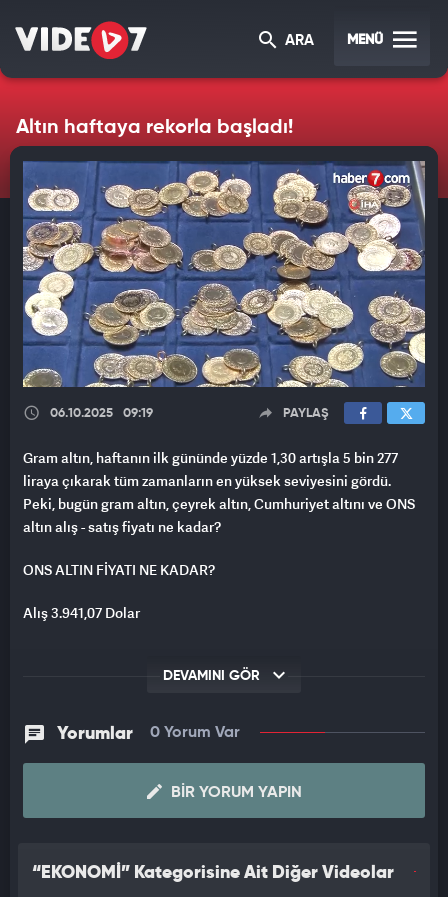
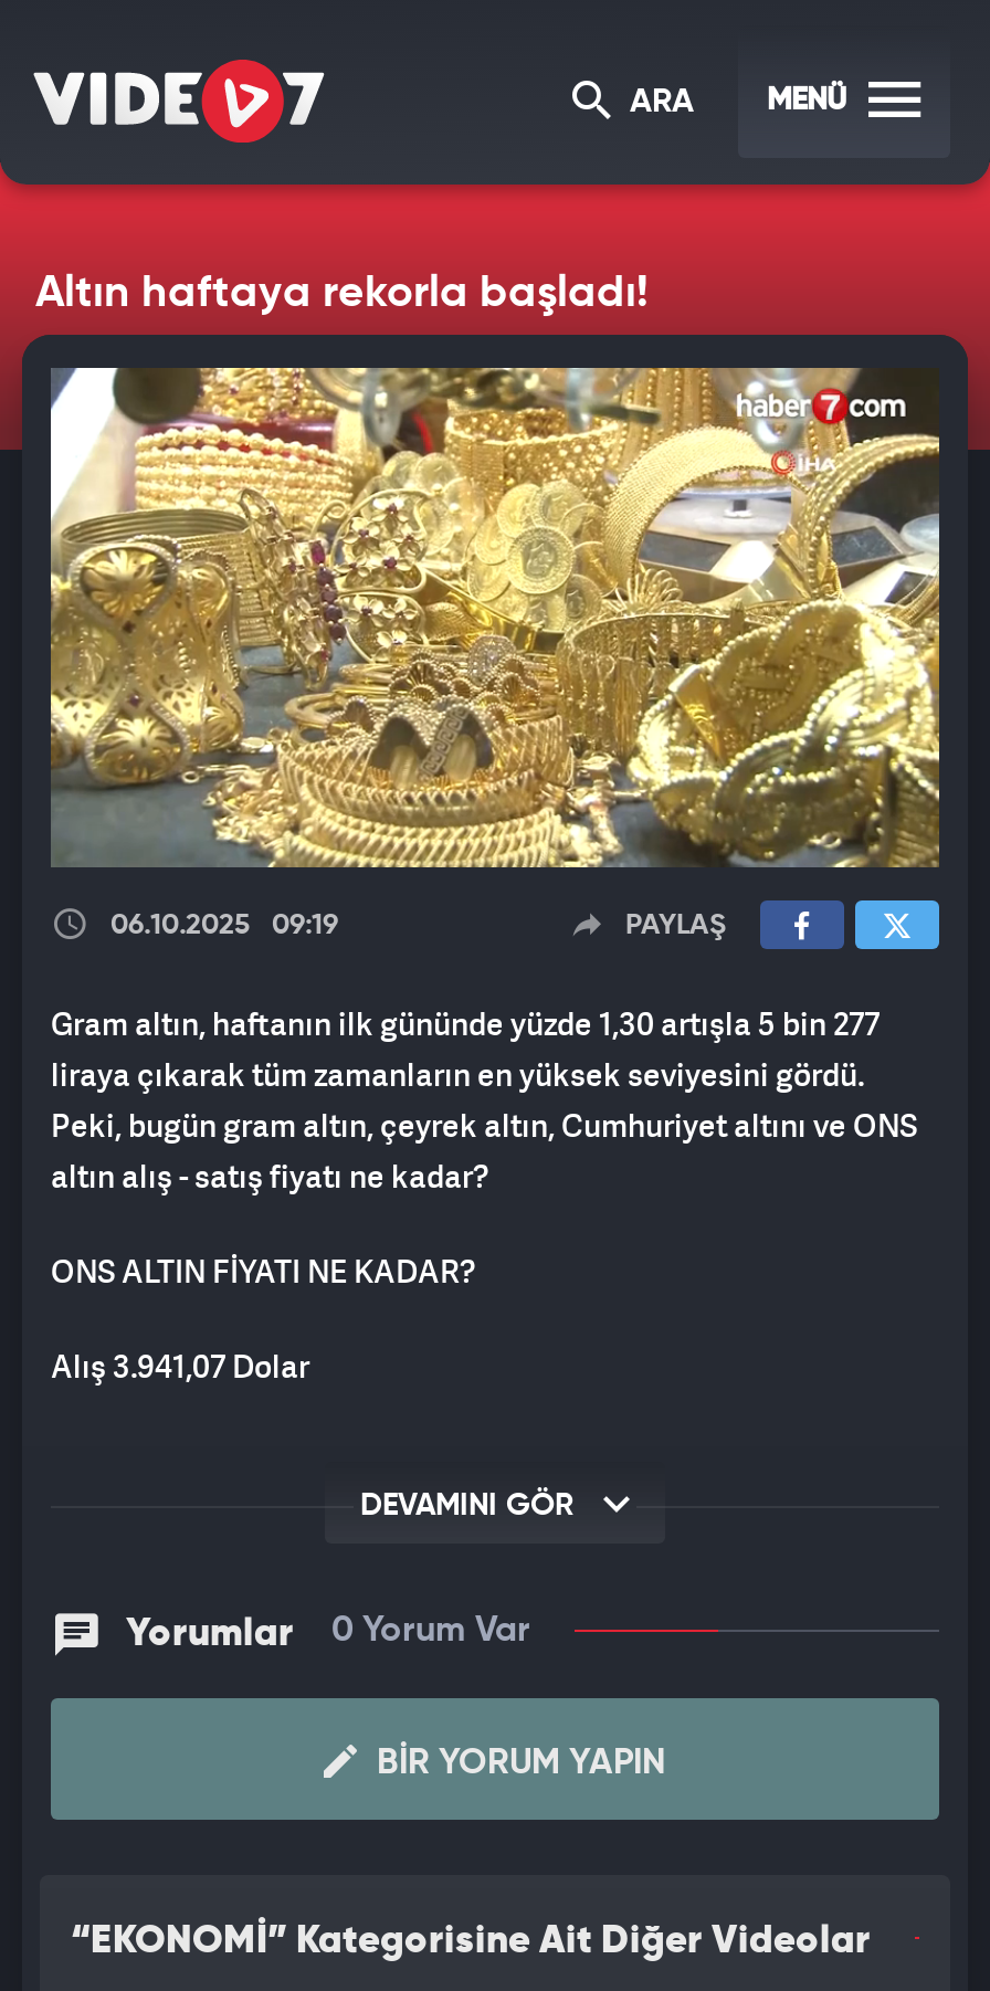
[22,160,426,388] [image] -> [49,366,941,870] [image]

